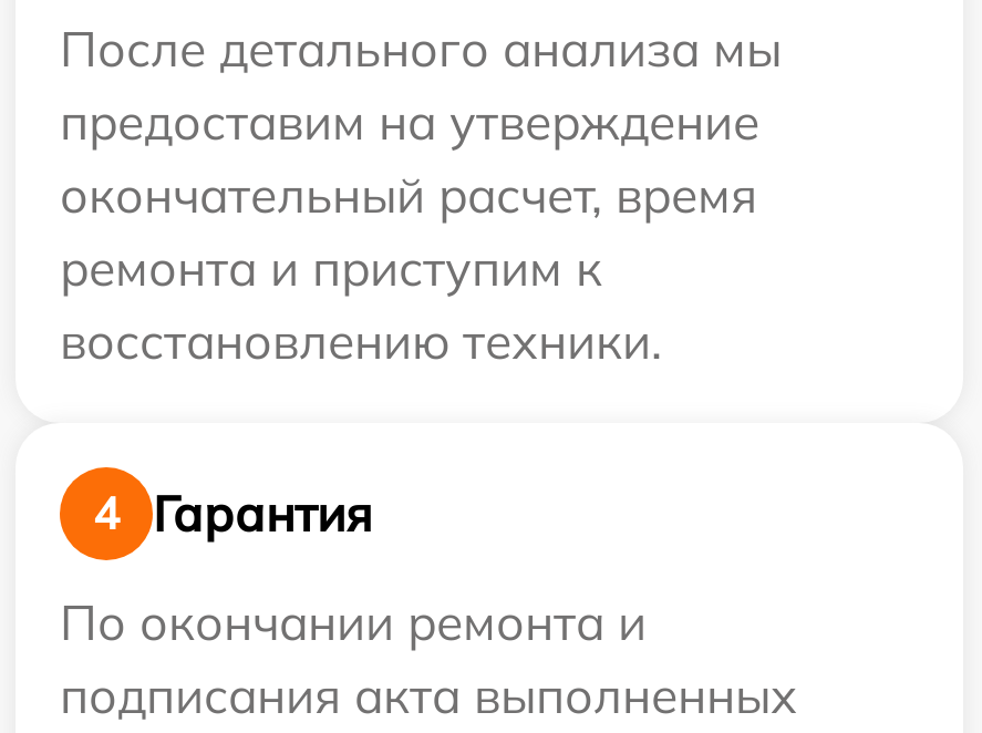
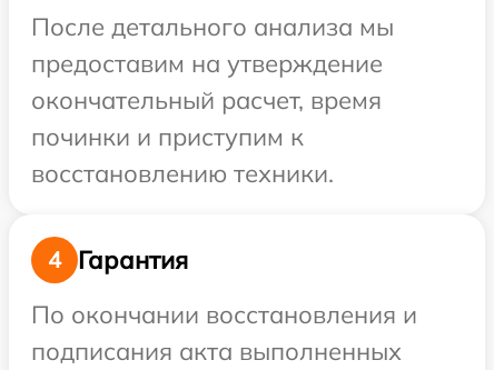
[60,237,602,299] ремонта и приступим к -> [31,121,304,152] починки и приступим к
[60,591,647,653] По окончании ремонта и -> [31,299,417,330] По окончании восстановления и

